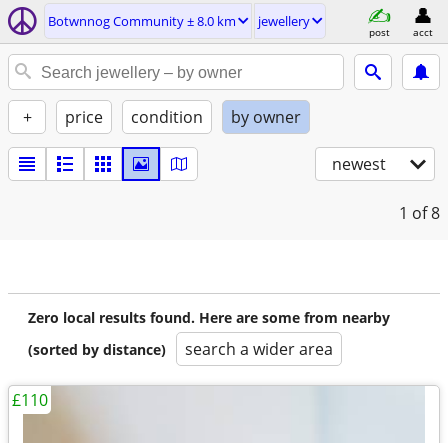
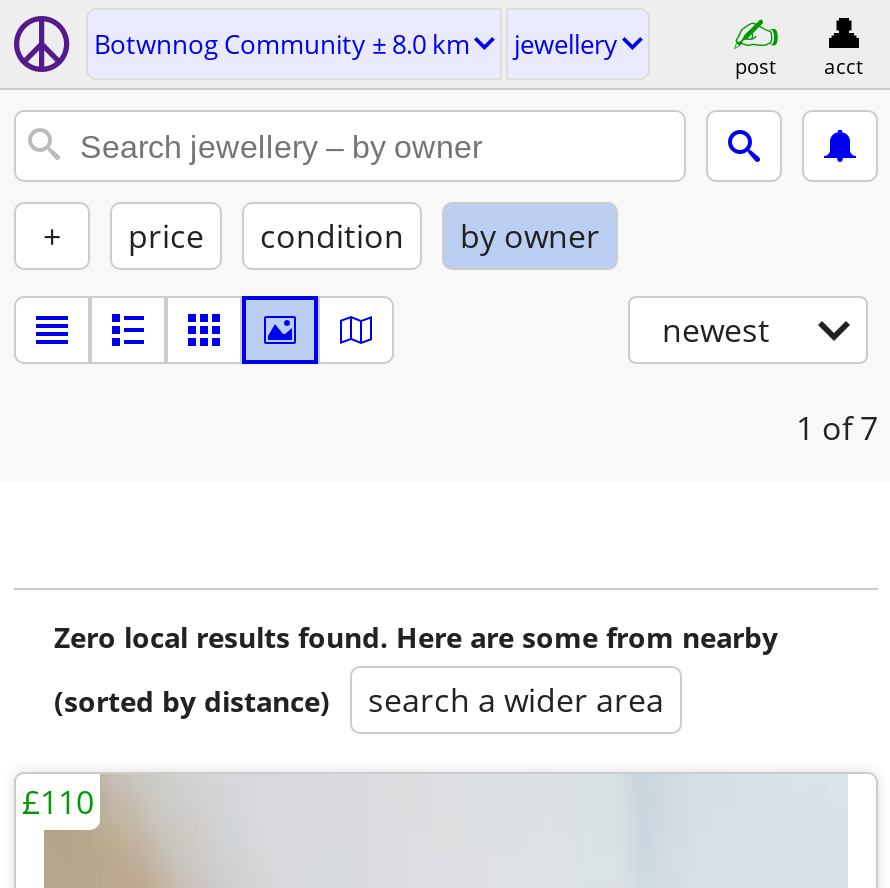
[399,202,440,224] 1 of 8 -> [796,406,878,450] 1 of 7

